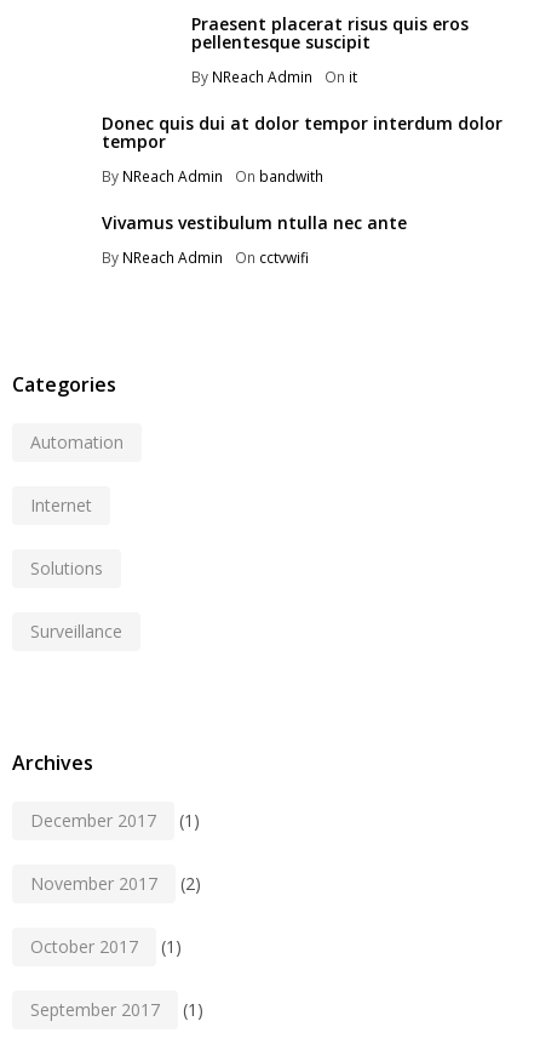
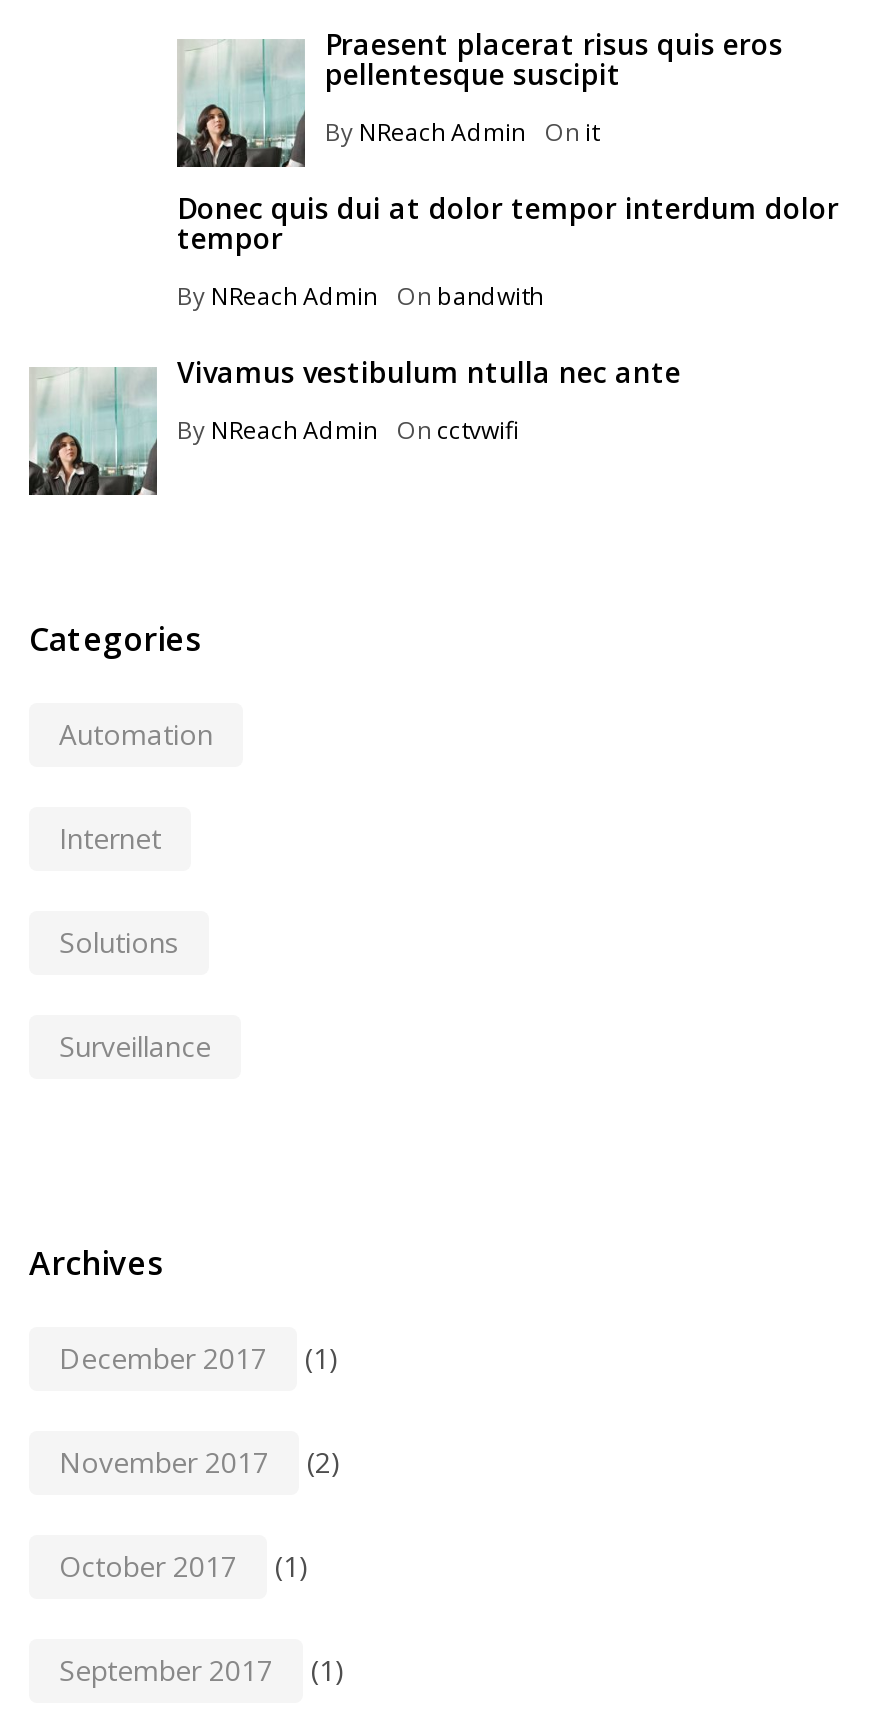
none -> [175,37,307,169] [image]
none -> [27,365,159,497] [image]

